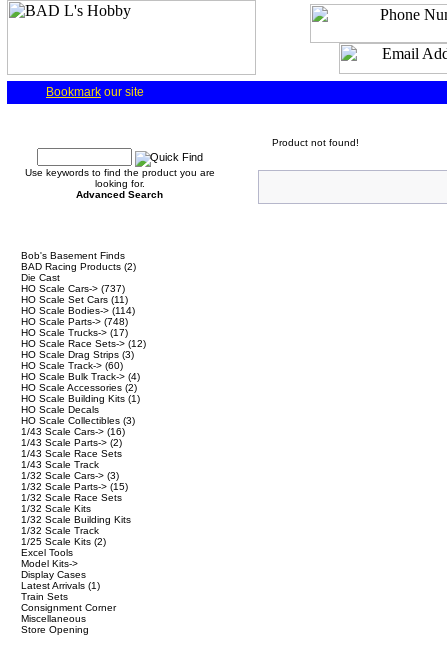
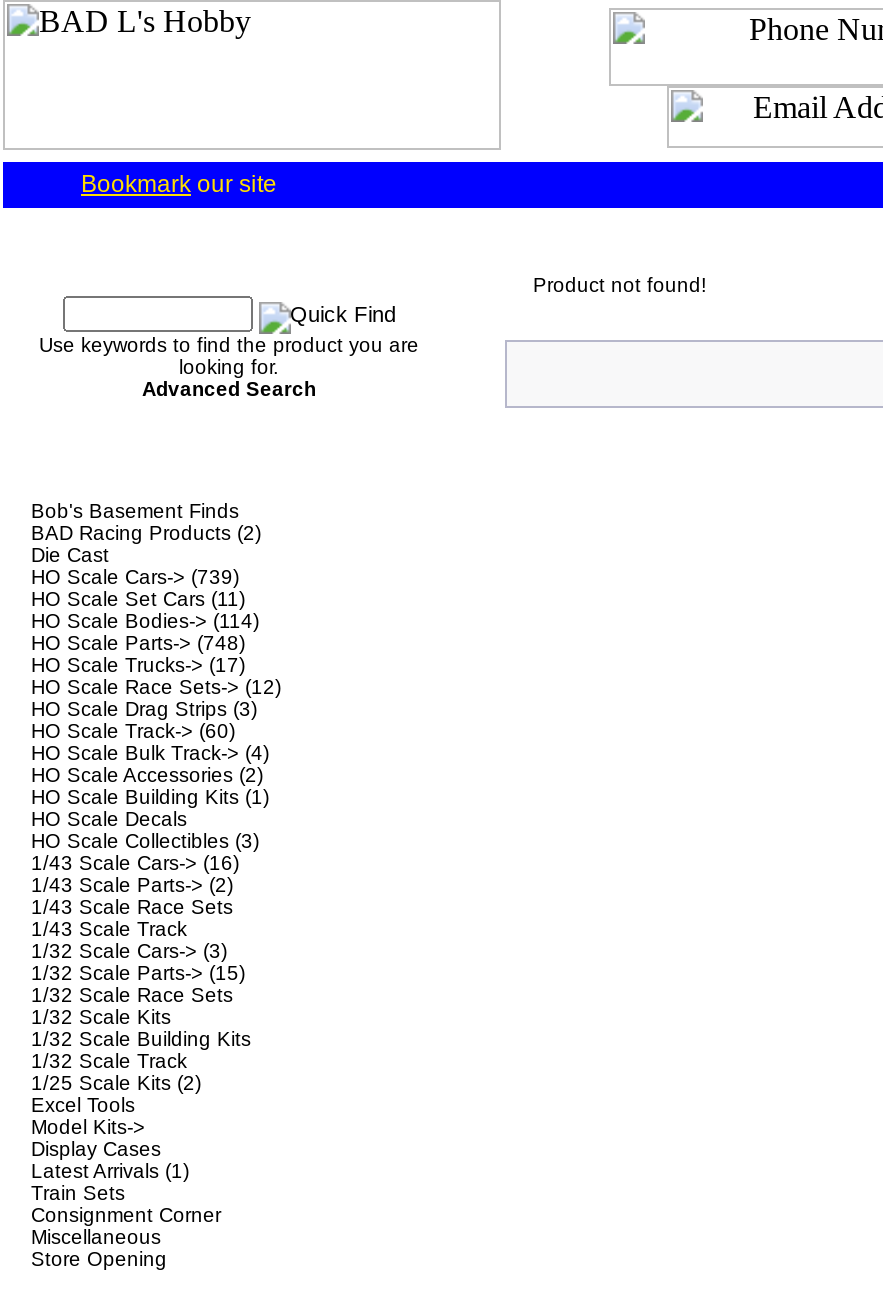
[21,283,125,294] HO Scale Cars-> (737) -> [31,566,239,588] HO Scale Cars-> (739)

